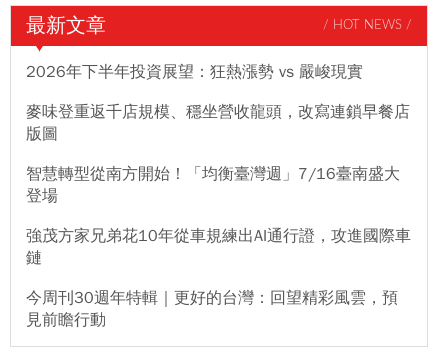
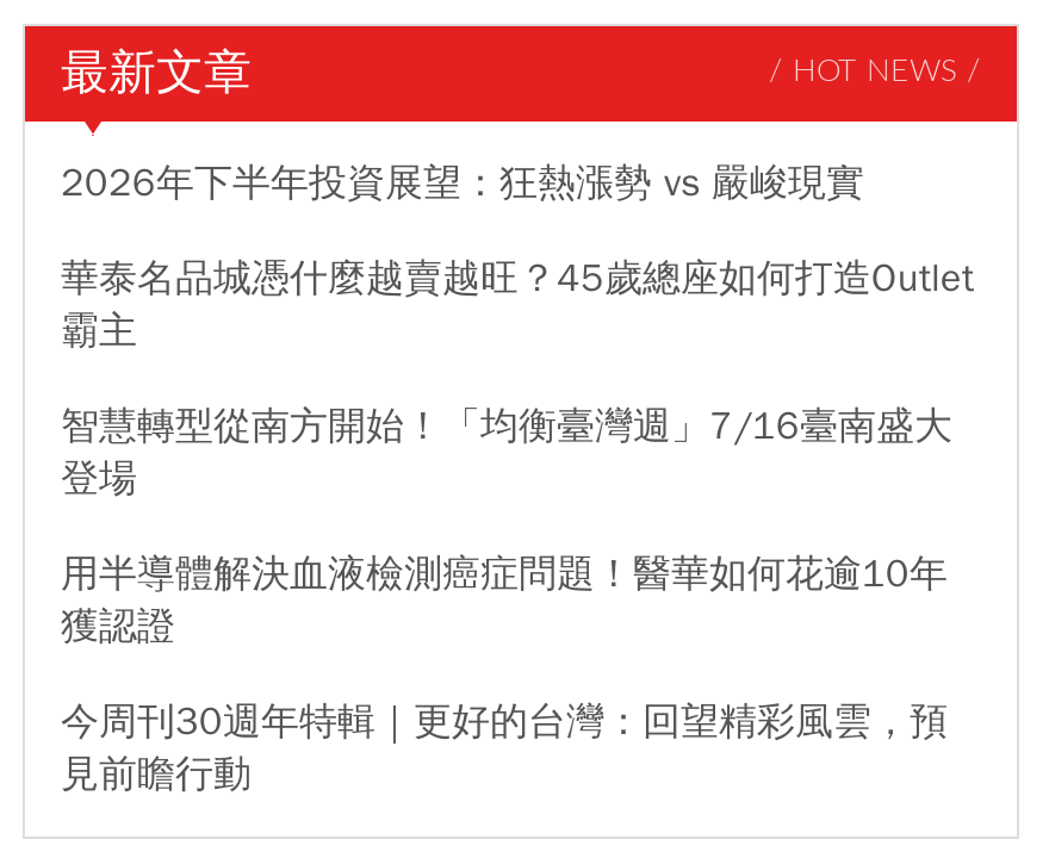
[26,102,410,144] 麥味登重返千店規模、穩坐營收龍頭，改寫連鎖早餐店 | 版圖 -> [61,255,974,355] 華泰名品城憑什麼越賣越旺？45歲總座如何打造Outlet | 霸主
[26,226,411,268] 強茂方家兄弟花10年從車規練出AI通行證，攻進國際車 | 鏈 -> [61,550,948,650] 用半導體解決血液檢測癌症問題！醫華如何花逾10年 | 獲認證

